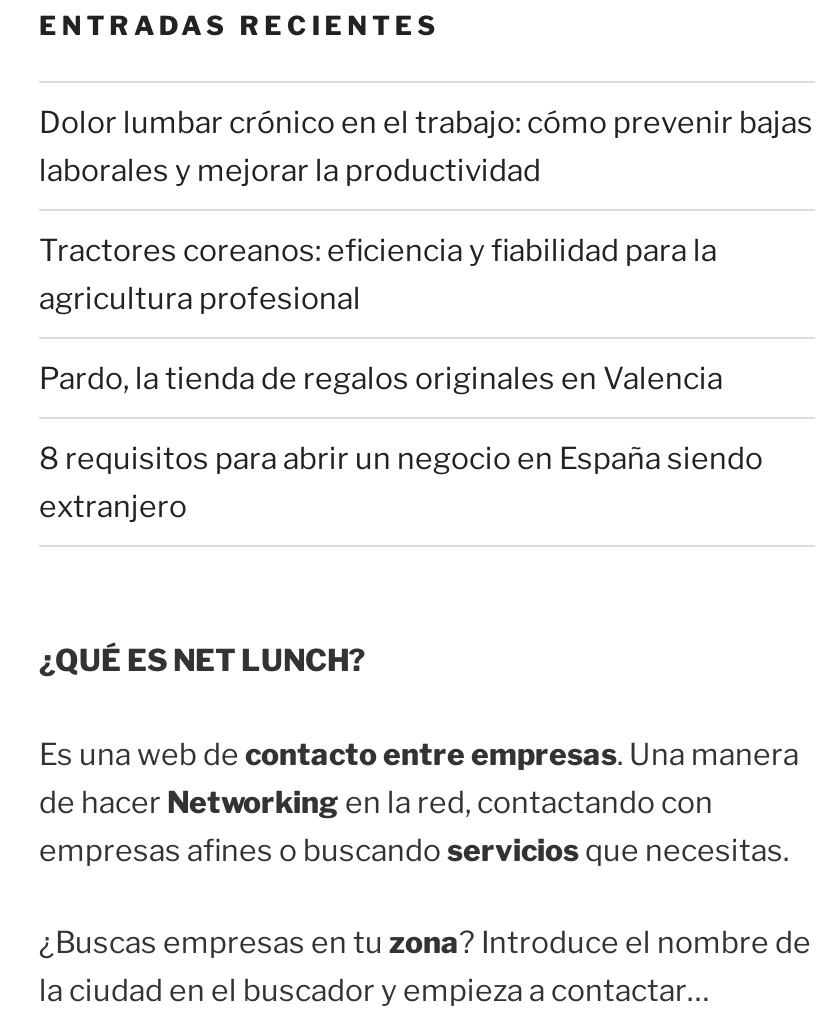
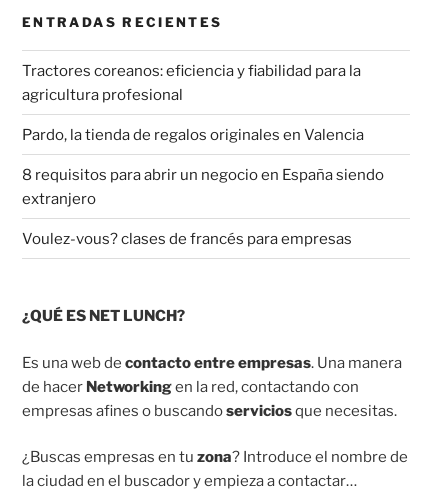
[39,104,813,188] Dolor lumbar crónico en el trabajo: cómo prevenir bajas | laborales y mejorar la productividad -> none
moved [39,232,763,524] -> [22,62,384,208]: Tractores coreanos: eficiencia y fiabilidad para la | agricultura profesional | Pardo, la tienda de regalos originales en Valencia | 8 requisitos para abrir un negocio en España siendo | extranjero
none -> [22,230,352,248] Voulez-vous? clases de francés para empresas

